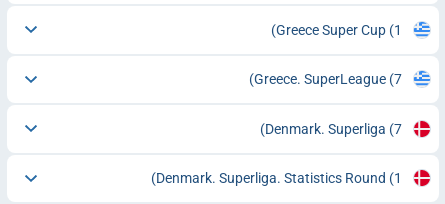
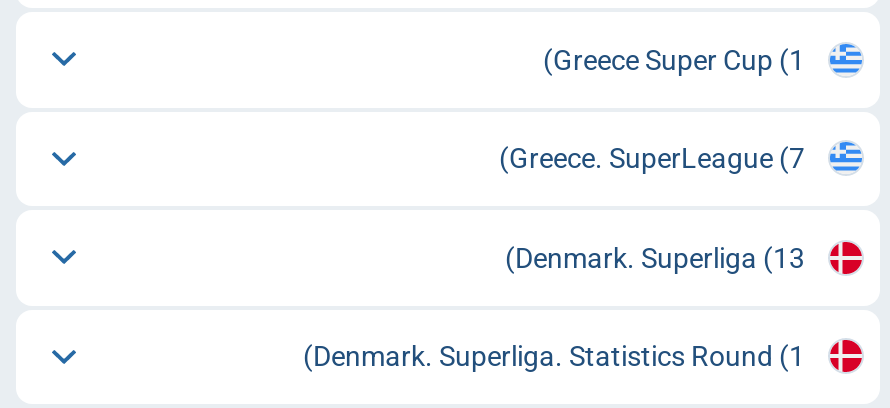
[264,121,401,137] Denmark. Superliga (7) -> [515,242,805,274] Denmark. Superliga (13)

